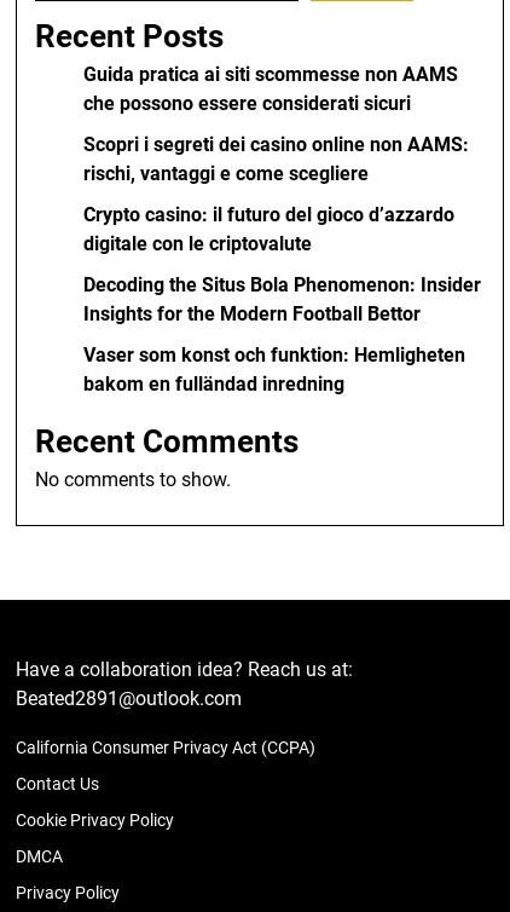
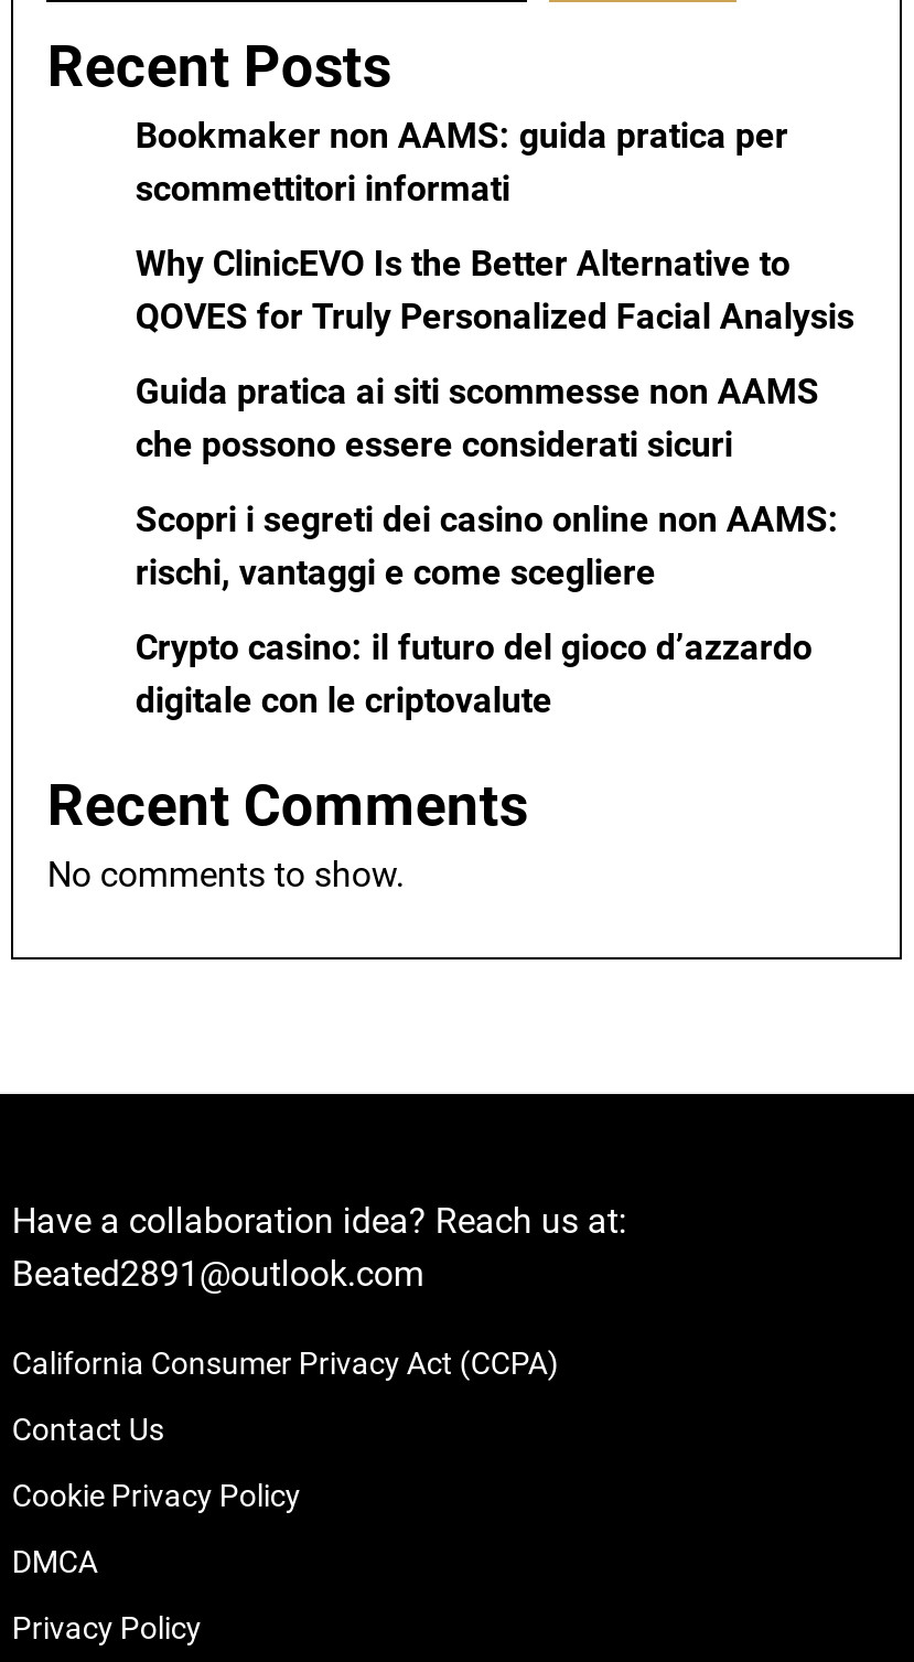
none -> [135,115,854,337] Bookmaker non AAMS: guida pratica per | scommettitori informati | Why ClinicEVO Is the Better Alternative to | QOVES for Truly Personalized Facial Analysis
moved [84,63,469,255] -> [135,371,839,721]: Guida pratica ai siti scommesse non AAMS | che possono essere considerati sicuri | Scopri i segreti dei casino online non AAMS: | rischi, vantaggi e come scegliere | Crypto casino: il futuro del gioco d’azzardo | digitale con le criptovalute
[84,273,481,396] Decoding the Situs Bola Phenomenon: Insider | Insights for the Modern Football Bettor | Vaser som konst och funktion: Hemligheten | bakom en fulländad inredning -> none

